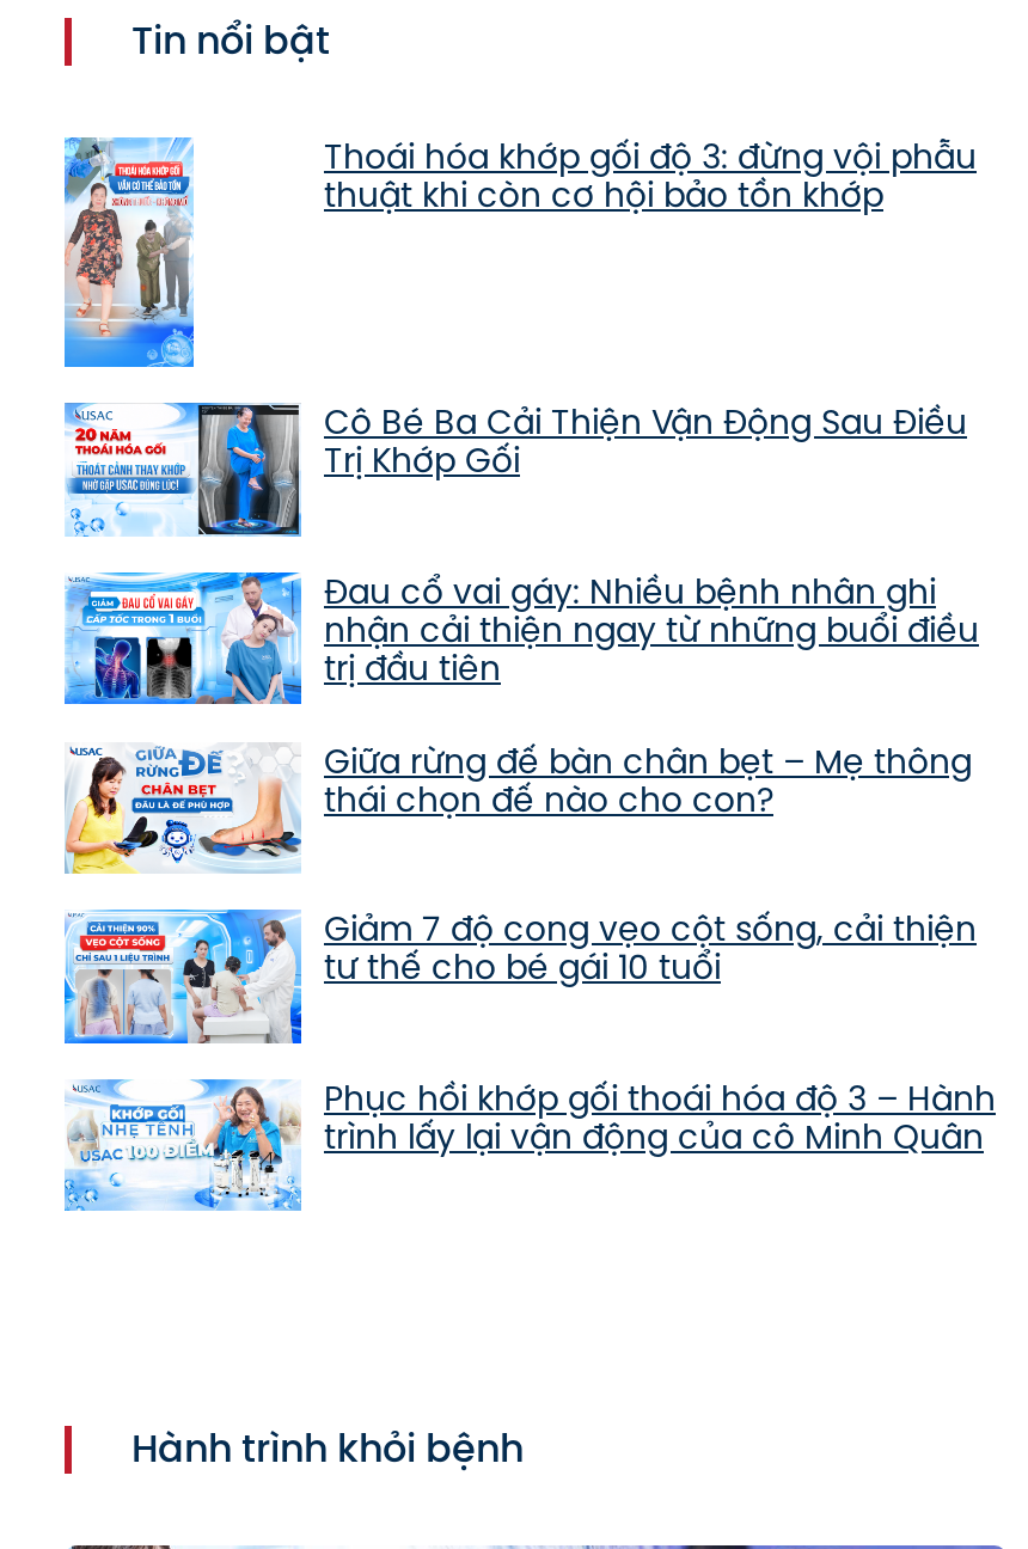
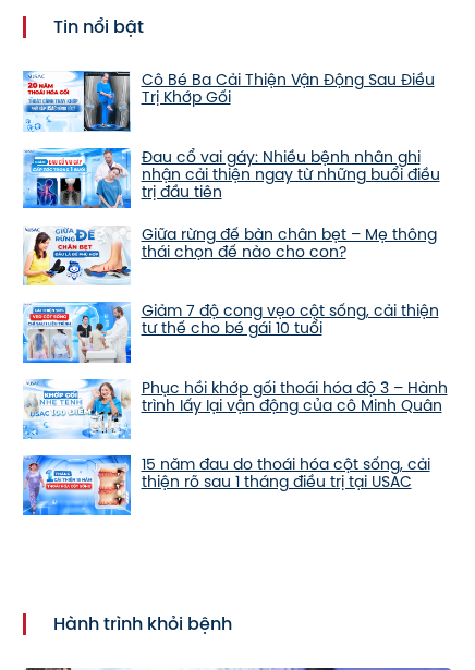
[62,135,196,369] [image] -> none
[324,134,977,220] Thoái hóa khớp gối độ 3: đừng vội phẫu | thuật khi còn cơ hội bảo tồn khớp -> none
moved [62,398,996,1160] -> [22,69,447,416]: [image] | Cô Bé Ba Cải Thiện Vận Động Sau Điều | Trị Khớp Gối | ... | Phục hồi khớp gối thoái hóa độ 3 – Hành | trình lấy lại vận động của cô Minh Quân
none -> [22,453,430,516] [image] | 15 năm đau do thoái hóa cột sống, cải | thiện rõ sau 1 tháng điều trị tại USAC

